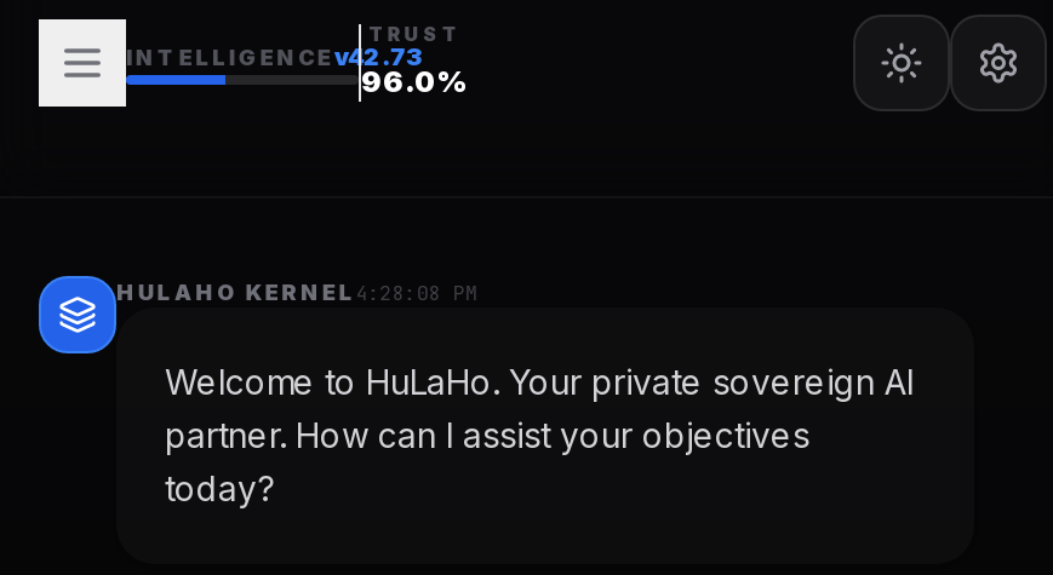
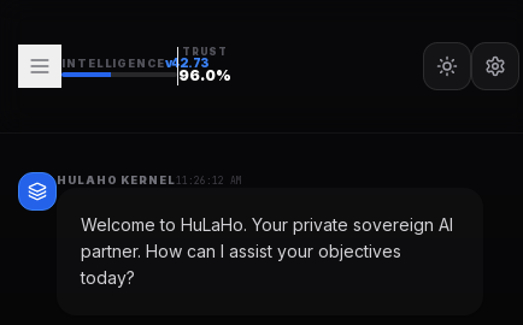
[116,278,477,305] HULAHO KERNEL 4:28:08 PM -> [57,173,242,187] HULAHO KERNEL 11:26:12 AM

